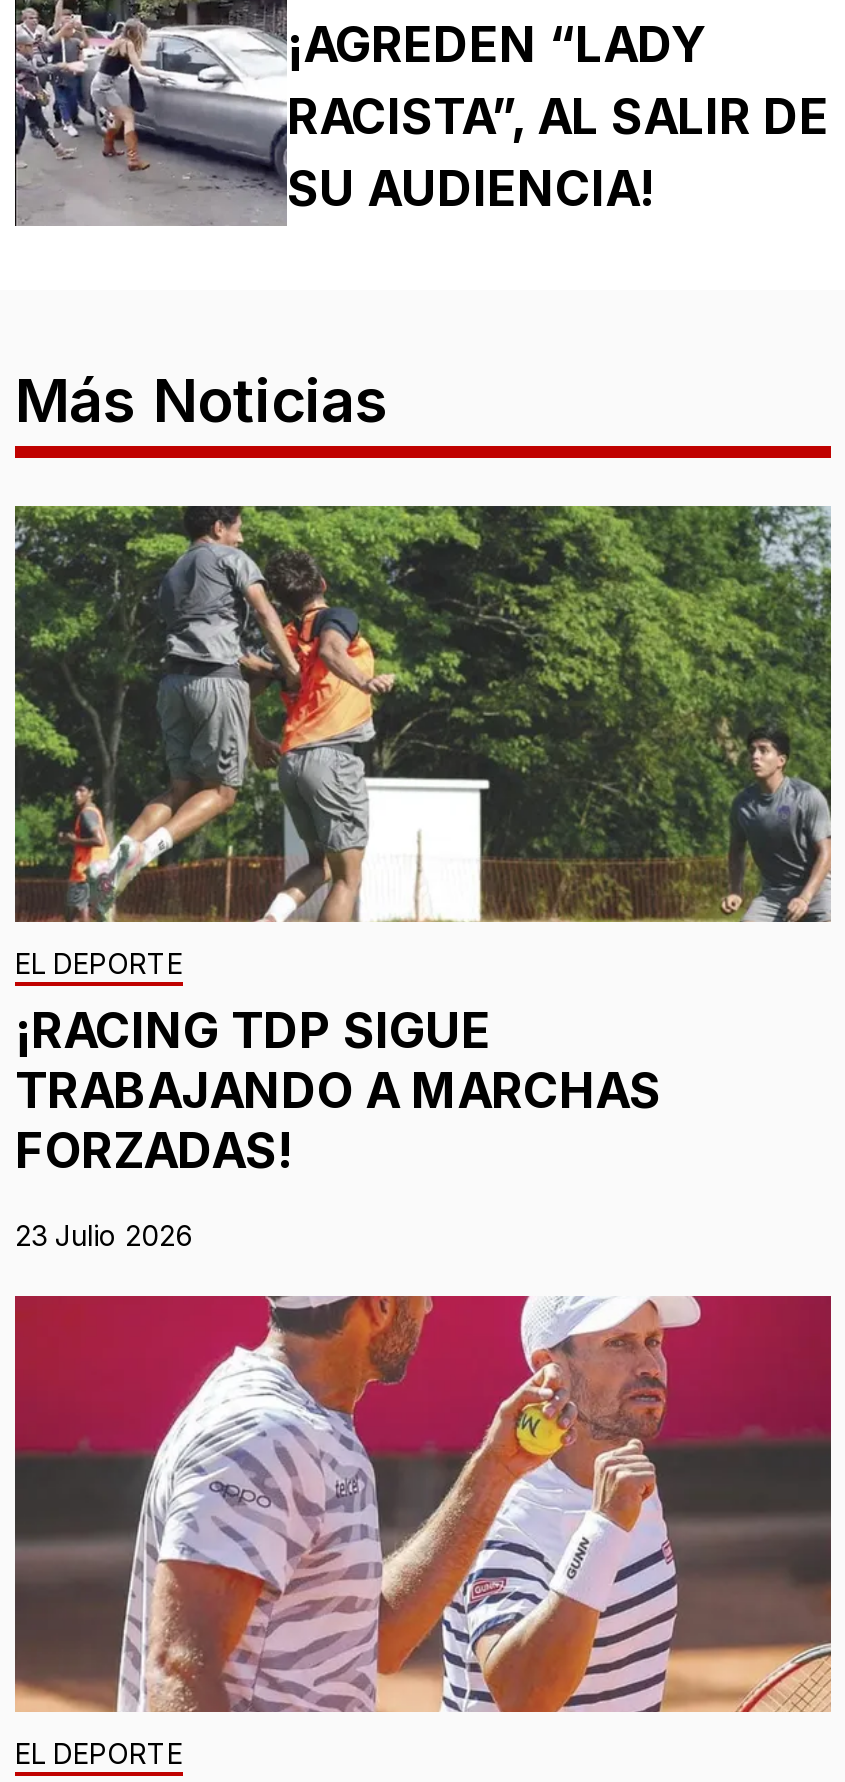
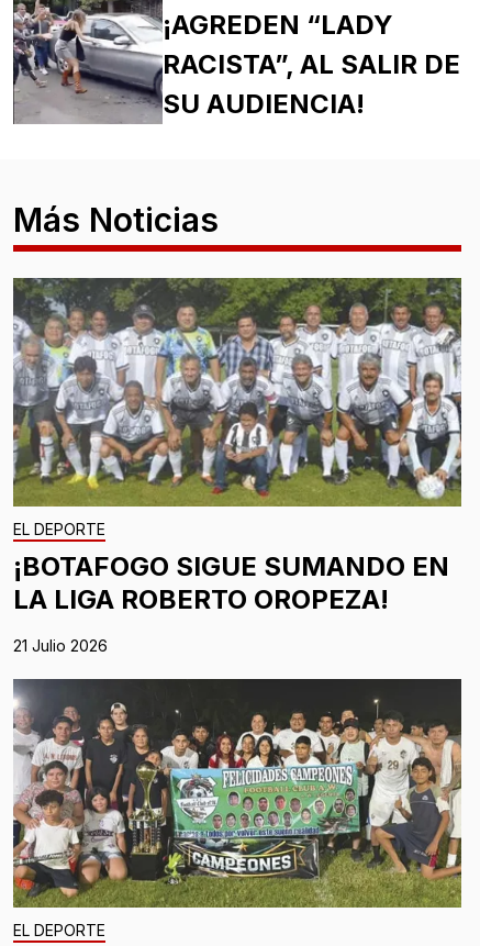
[13,504,833,1180] [image] | ¡RACING TDP SIGUE | TRABAJANDO A MARCHAS | FORZADAS! -> [12,277,462,616] [image] | ¡BOTAFOGO SIGUE SUMANDO EN | LA LIGA ROBERTO OROPEZA!
[15,1218,193,1252] 23 Julio 2026 -> [13,636,108,655] 21 Julio 2026
[13,1294,833,1712] [image] -> [12,678,462,909] [image]

